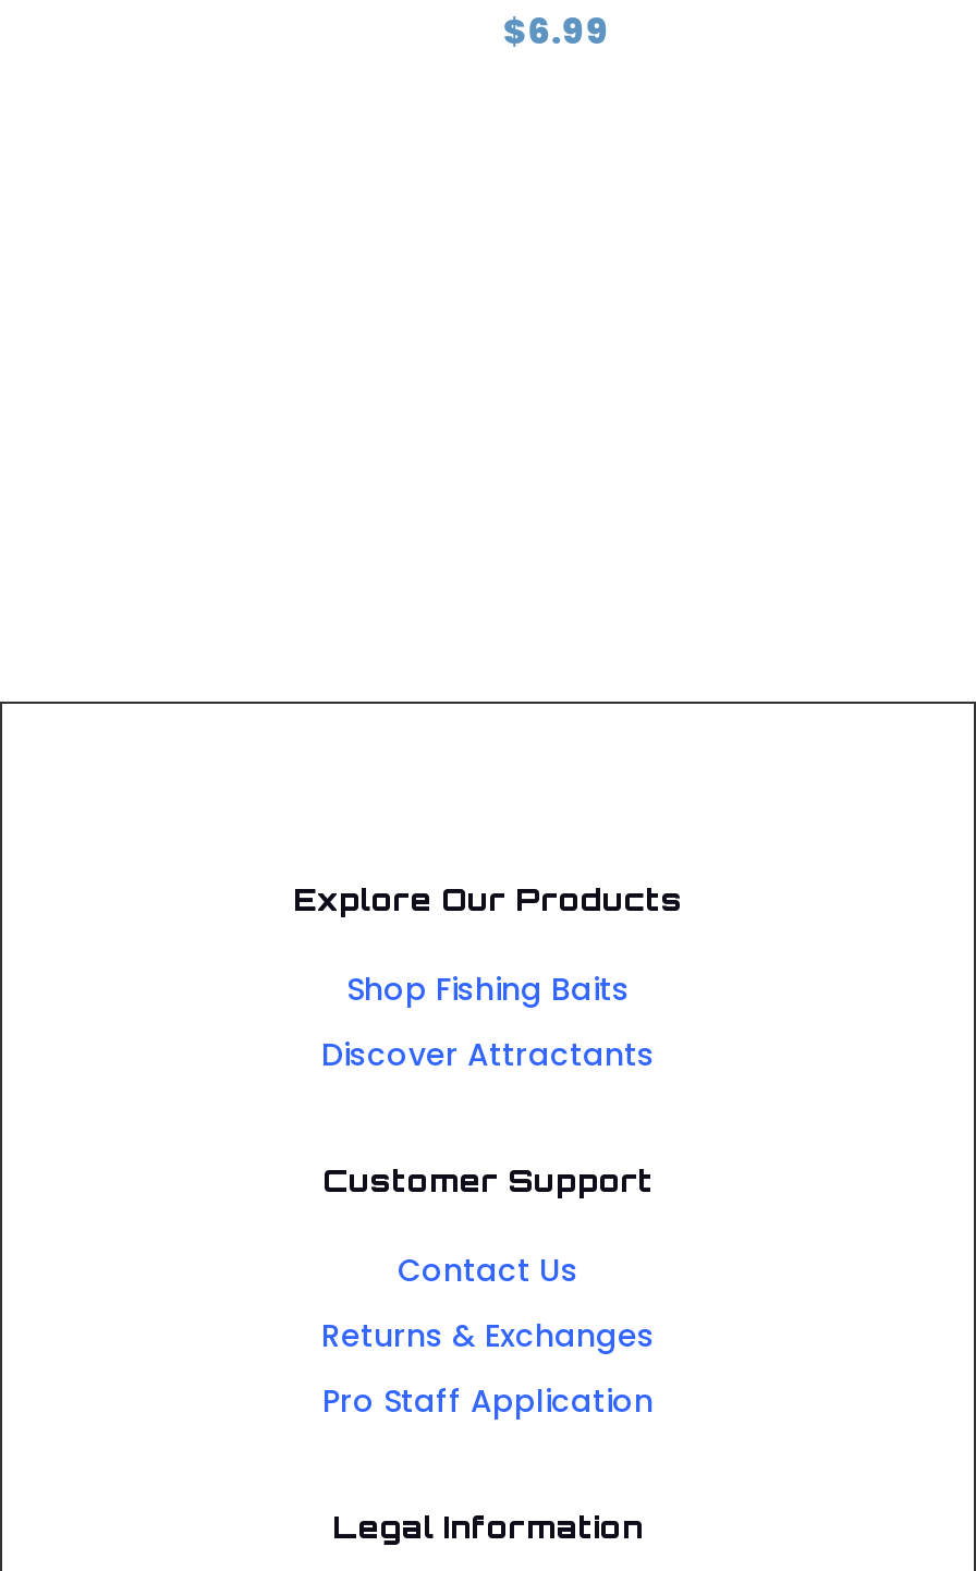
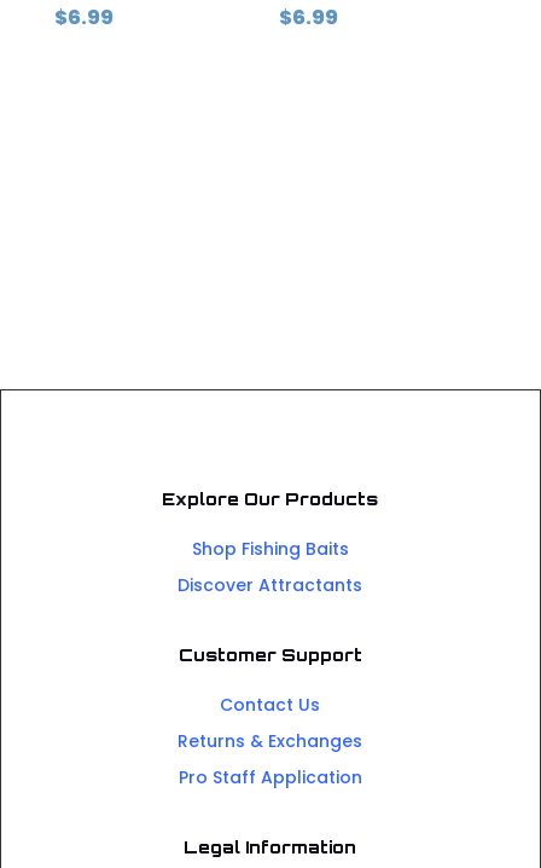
none -> [54,4,113,32] $6.99

